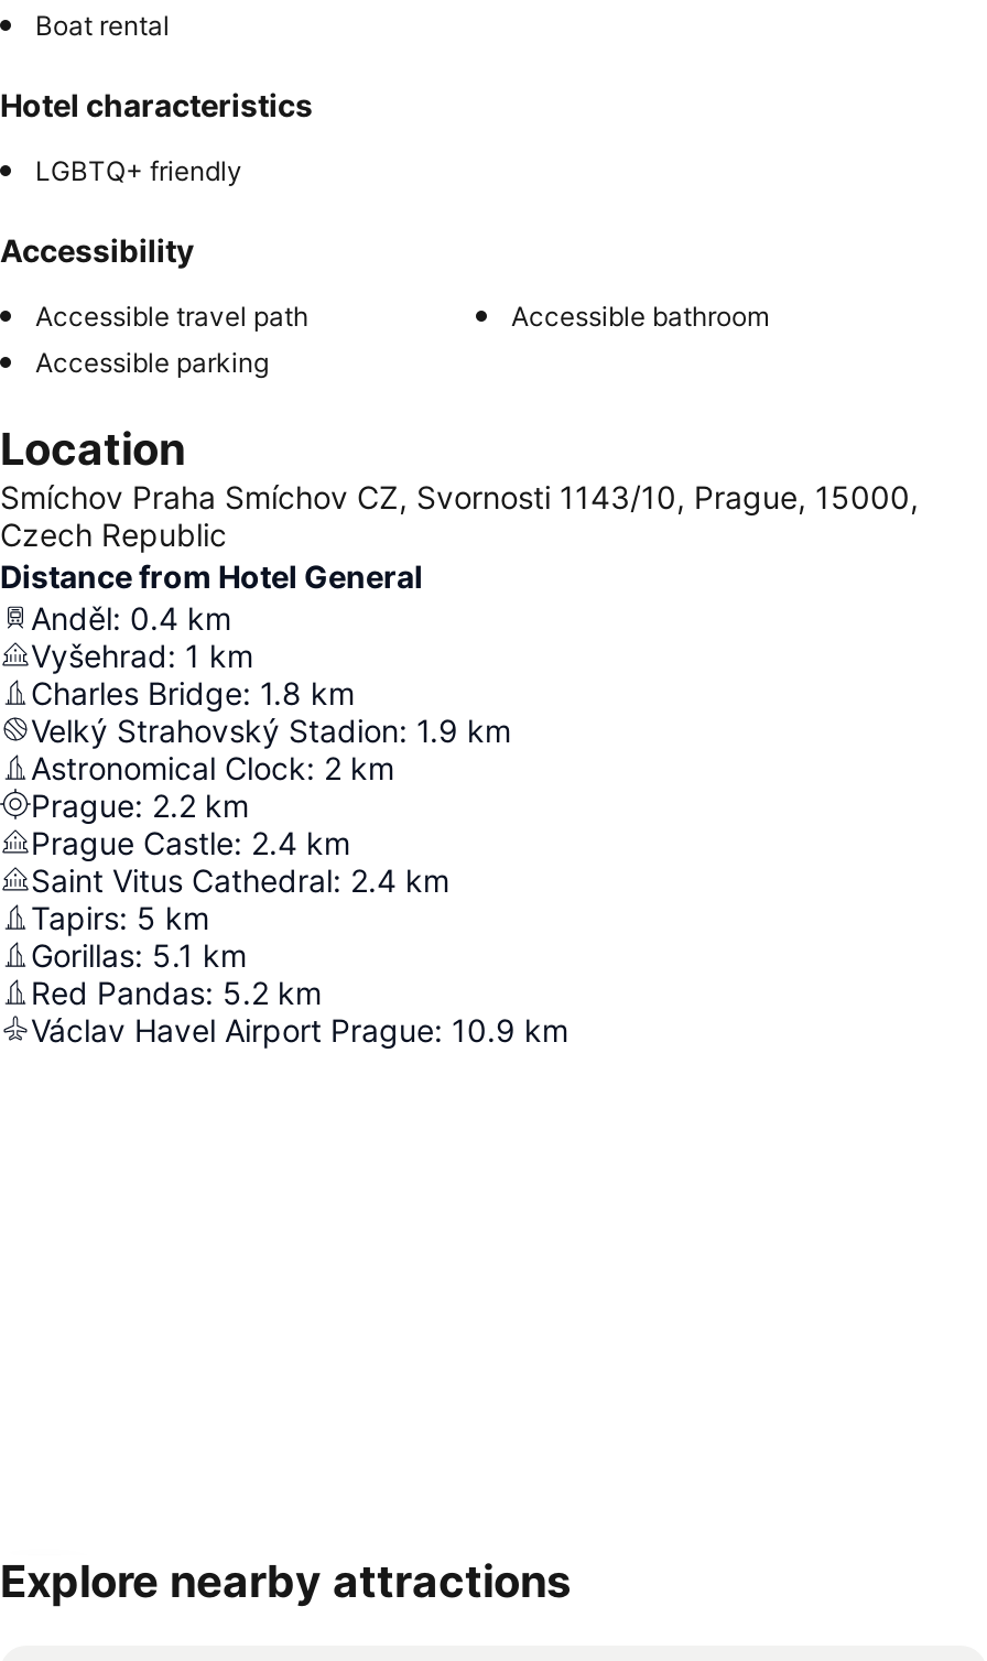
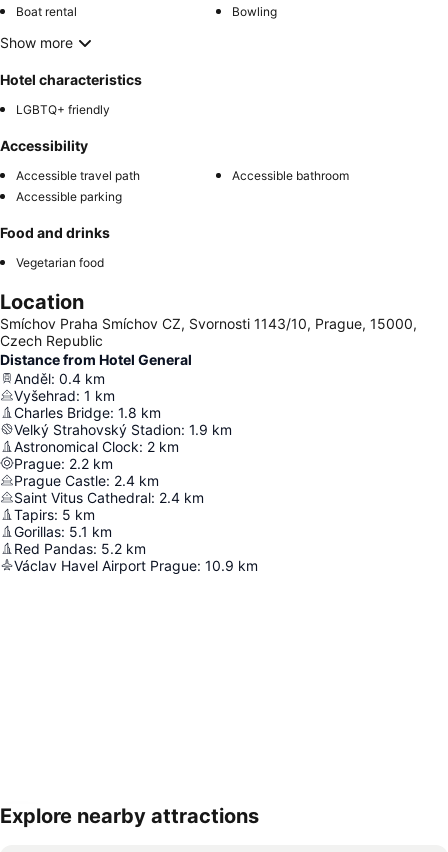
none -> [0,4,277,51] Bowling | Show more
none -> [0,224,110,270] Food and drinks | Vegetarian food

